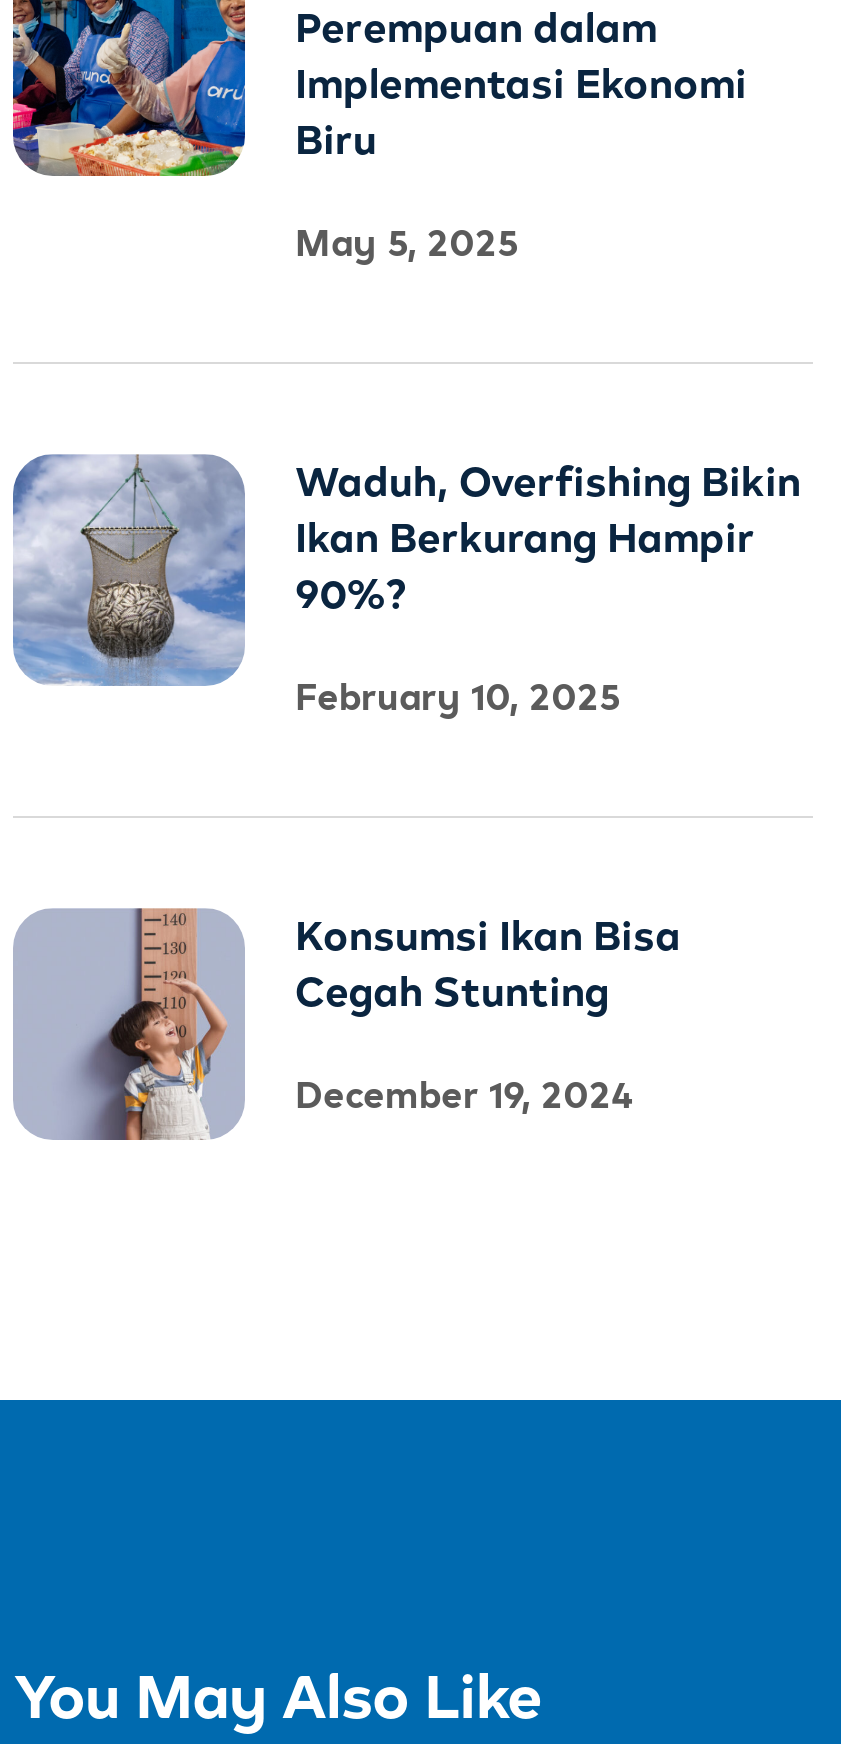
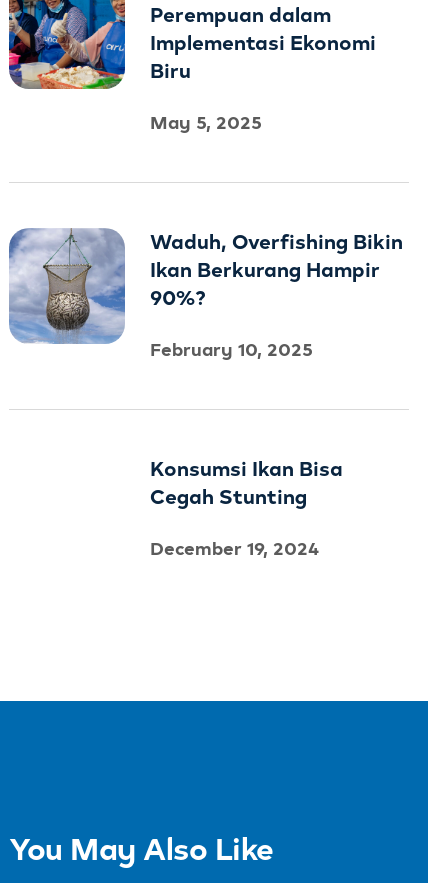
[13,906,245,1142] [image] -> none

